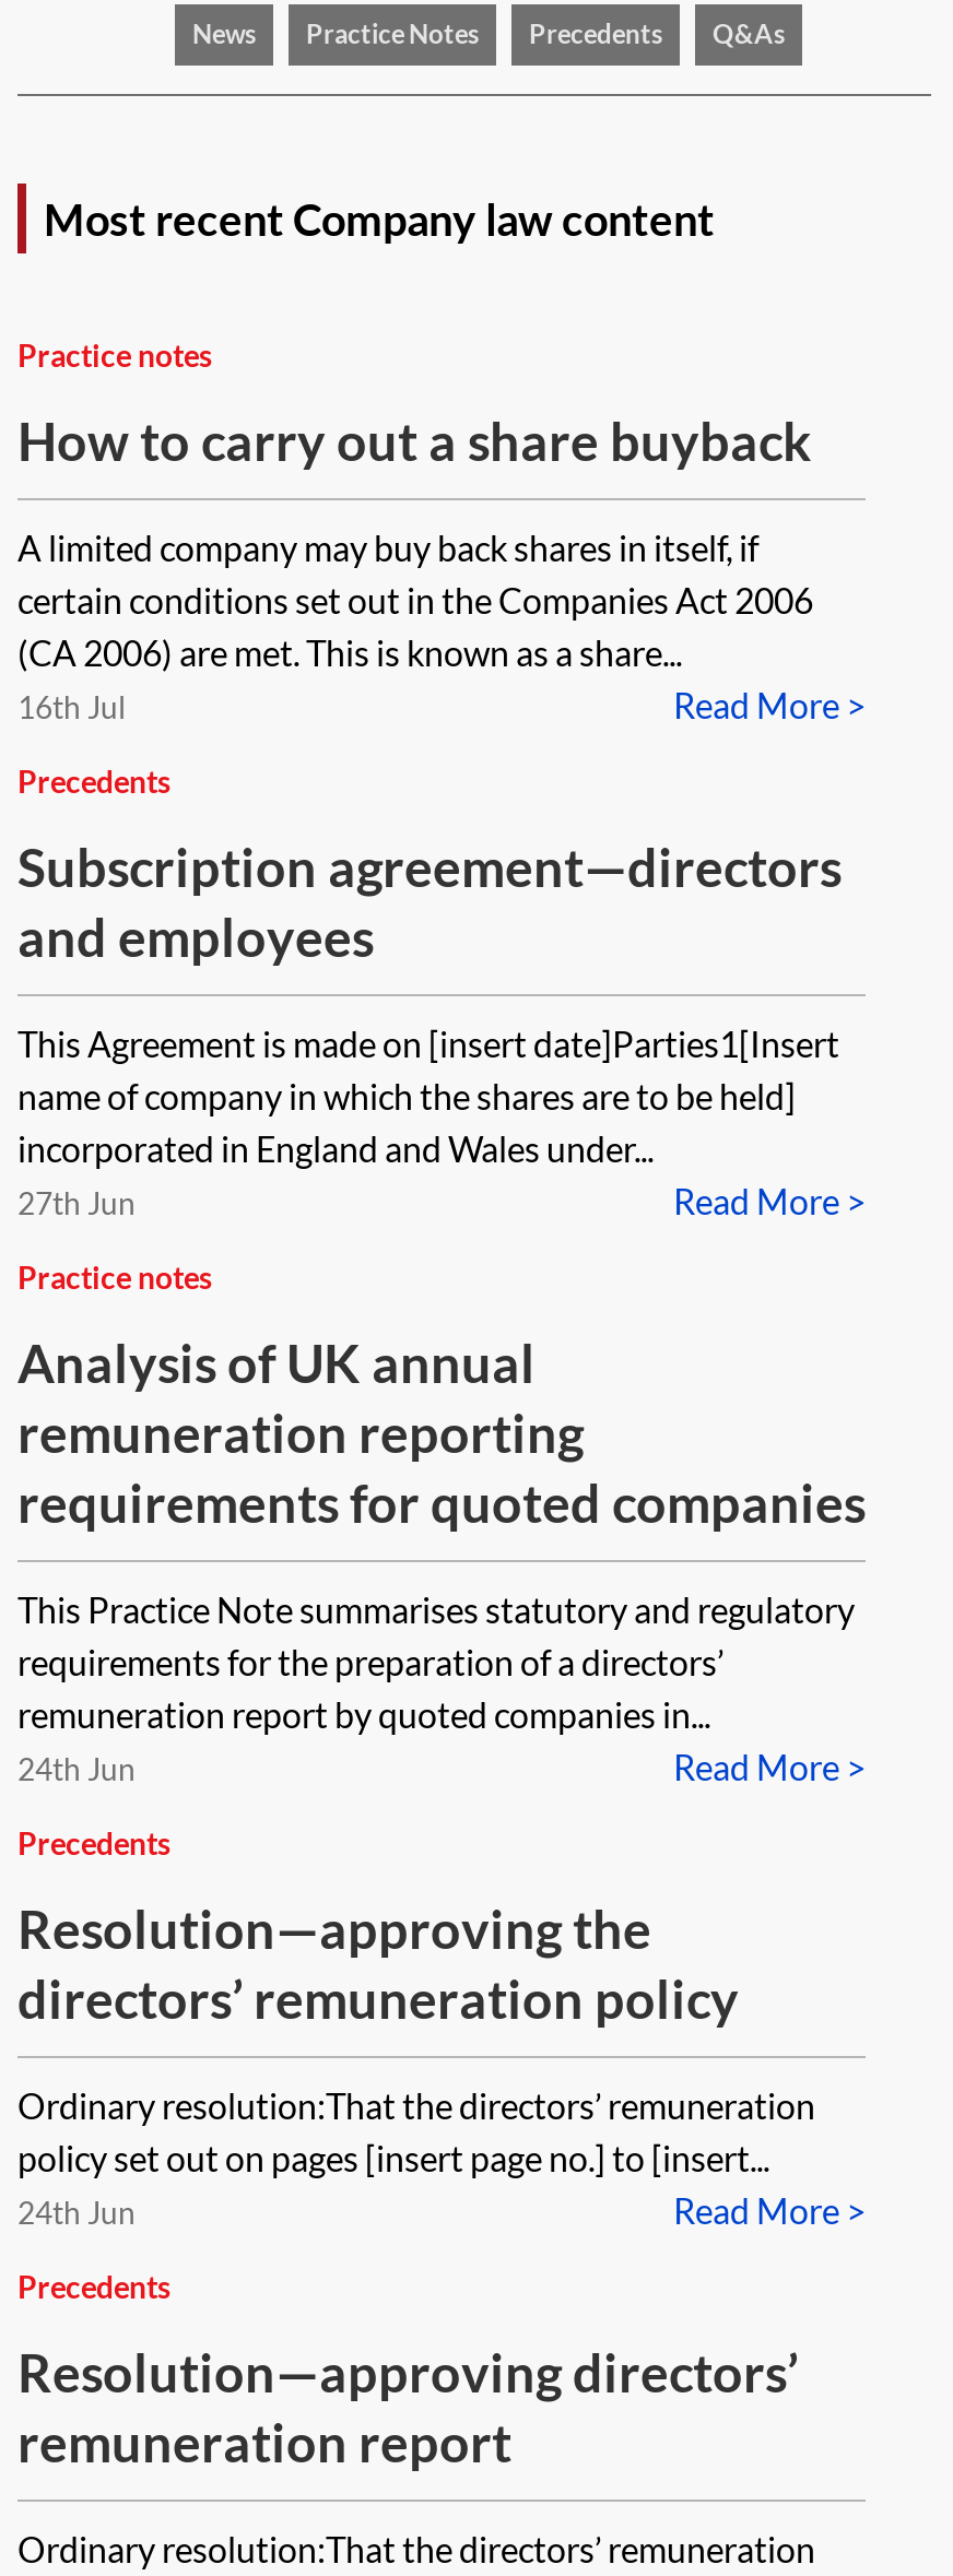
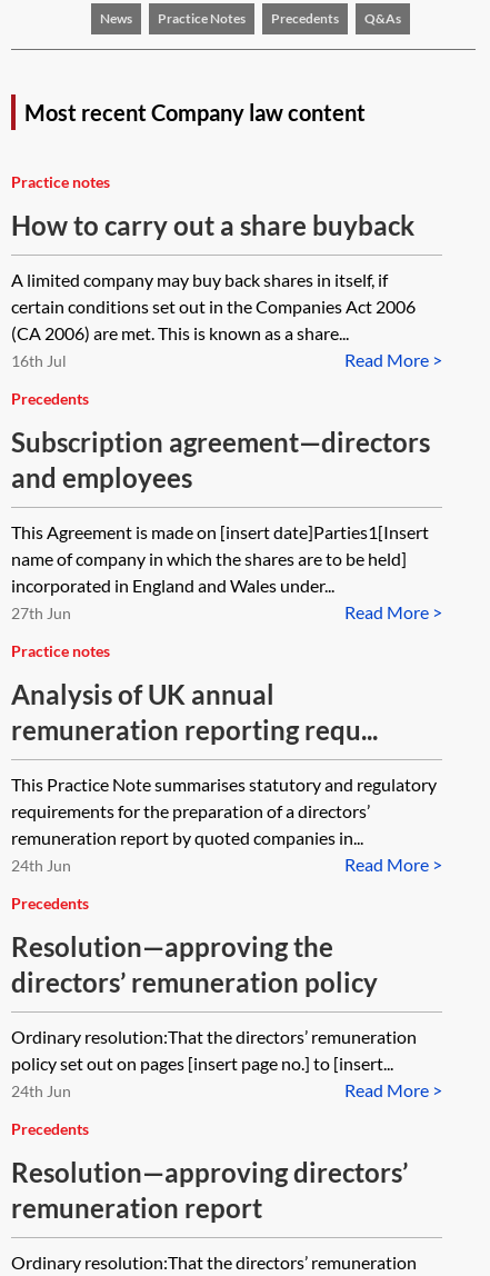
[17,1401,866,1534] remuneration reporting | requirements for quoted companies -> [11,714,378,746] remuneration reporting requ...

